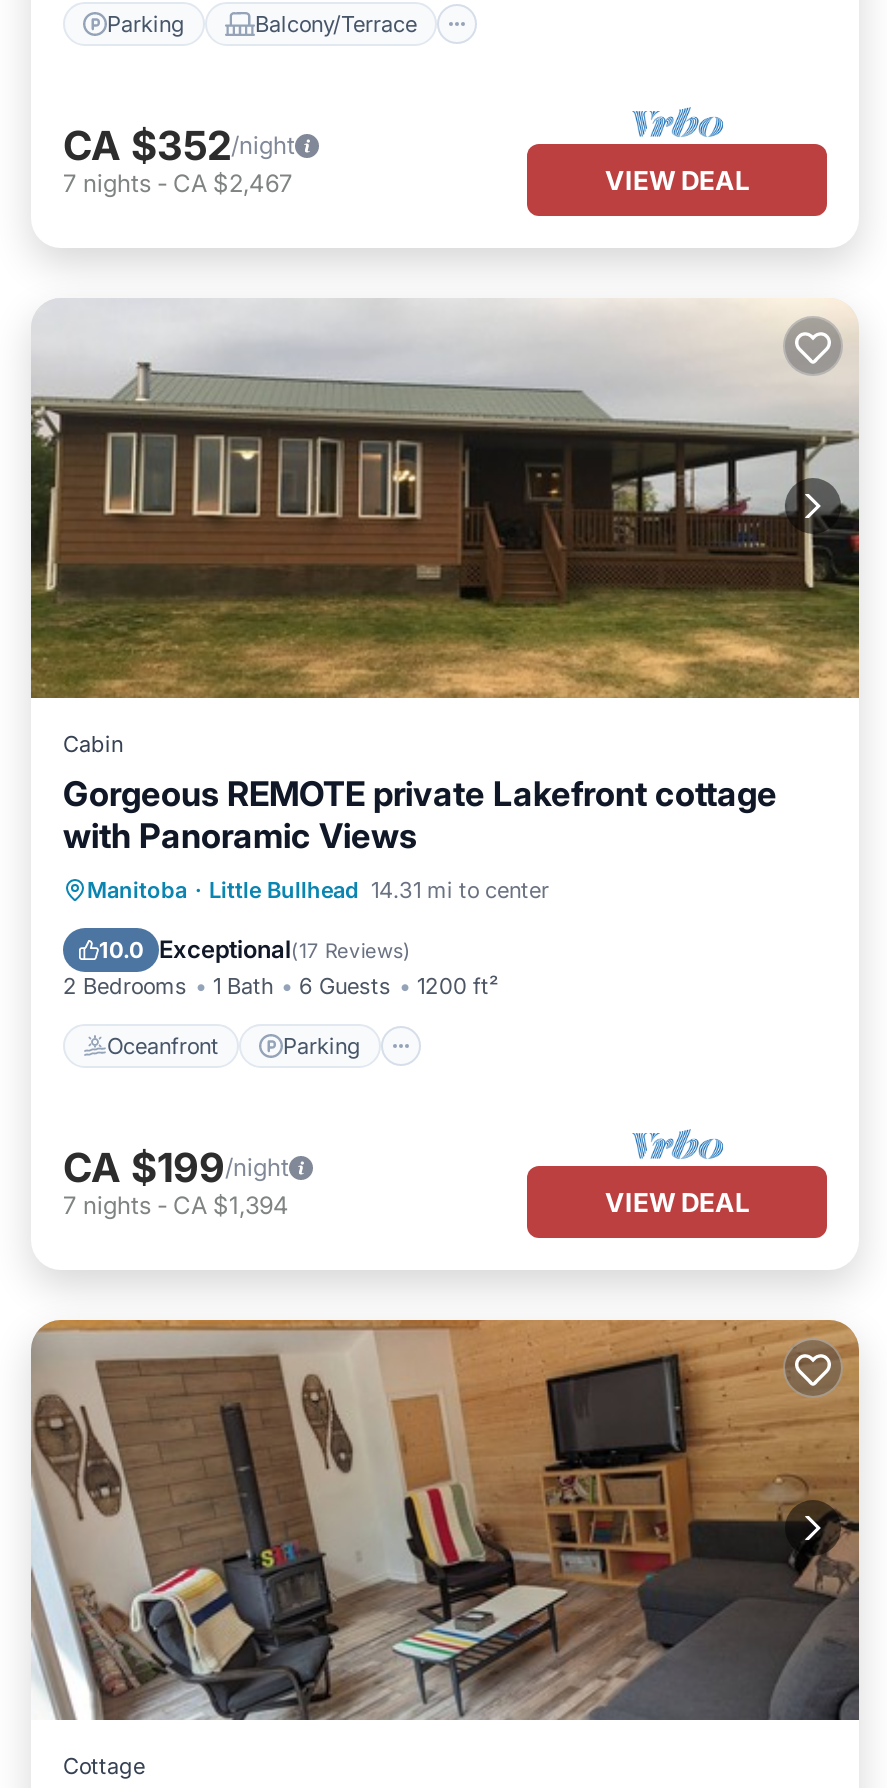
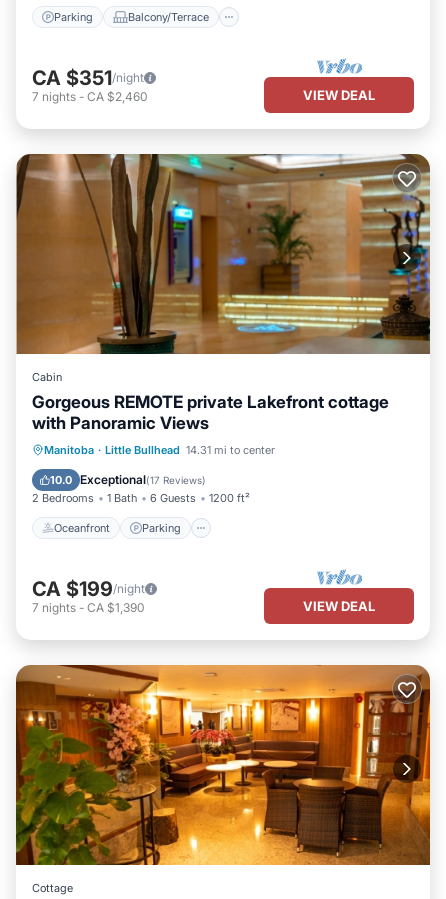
[63,121,295,169] CA $352/night -> [32,65,144,89] CA $351/night
[63,167,293,197] 7 nights - CA $2,467 -> [32,88,148,103] 7 nights - CA $2,460
[29,298,861,700] [image] -> [16,153,431,355] [image]
[63,1189,289,1219] 7 nights - CA $1,394 -> [32,599,145,614] 7 nights - CA $1,390
[31,1318,861,1722] [image] -> [15,664,431,866] [image]

